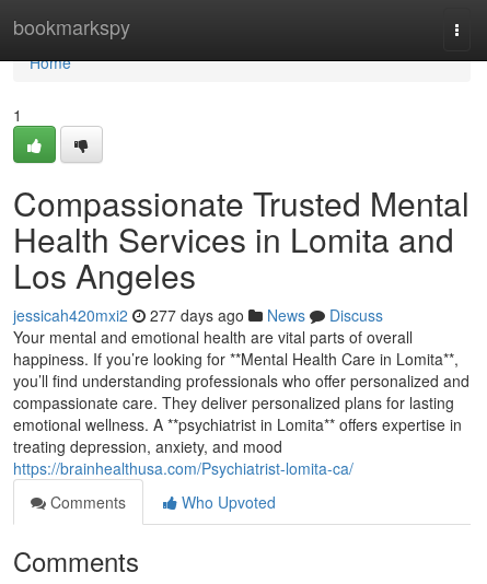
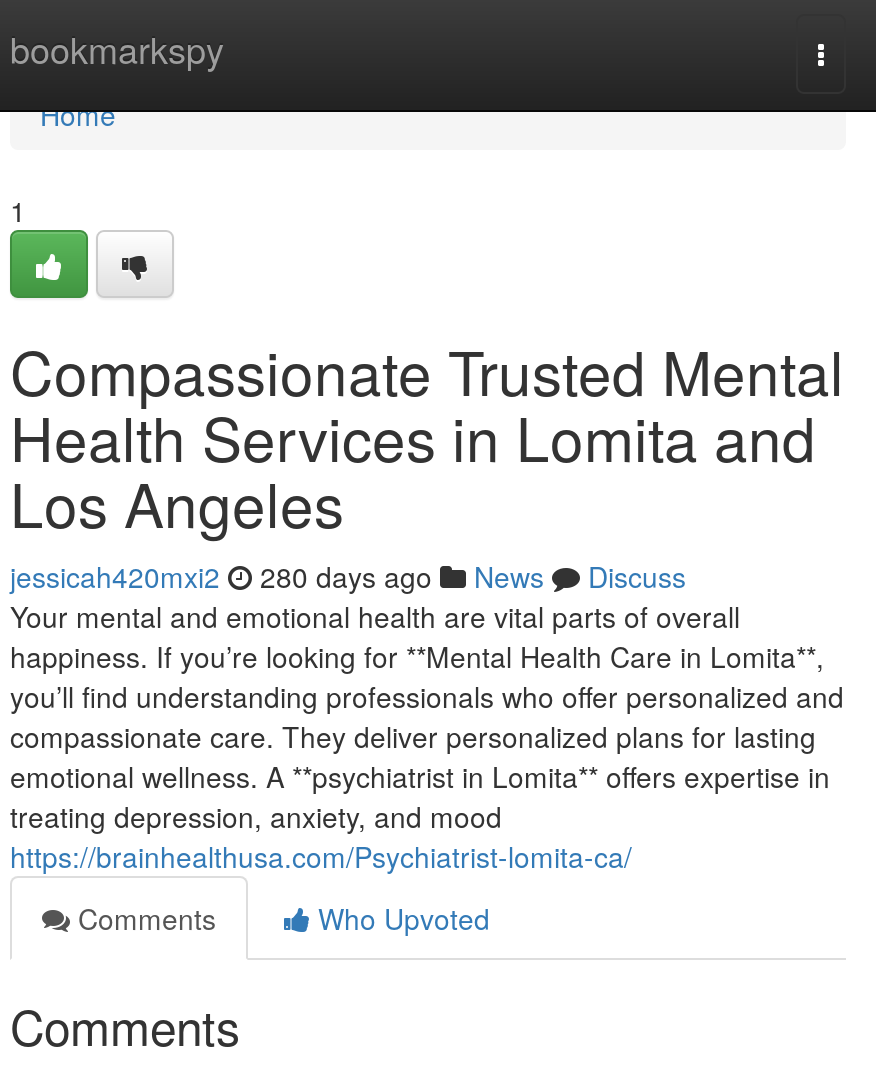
[13,304,383,326] jessicah420mxi2 277 days ago News Discuss -> [10,556,686,596] jessicah420mxi2 280 days ago News Discuss

